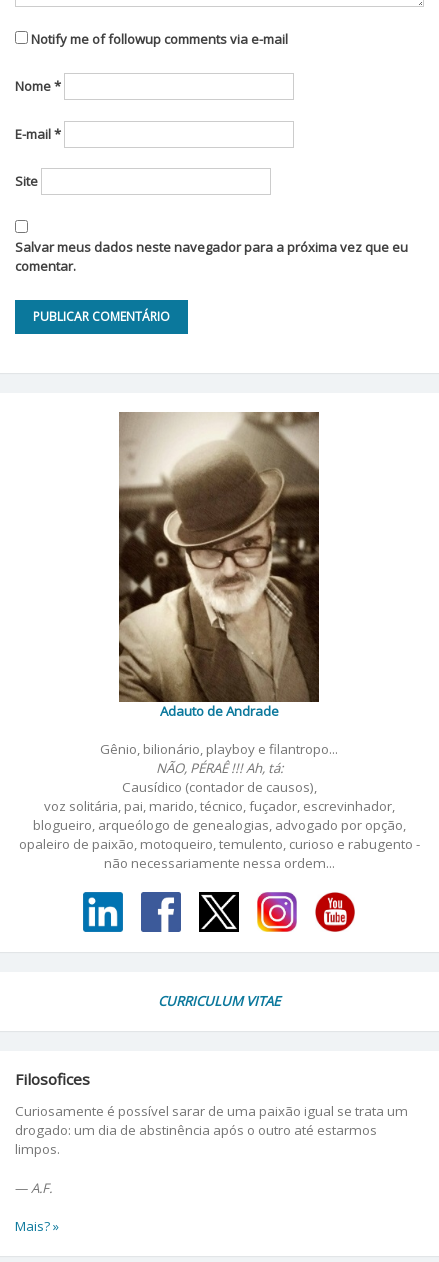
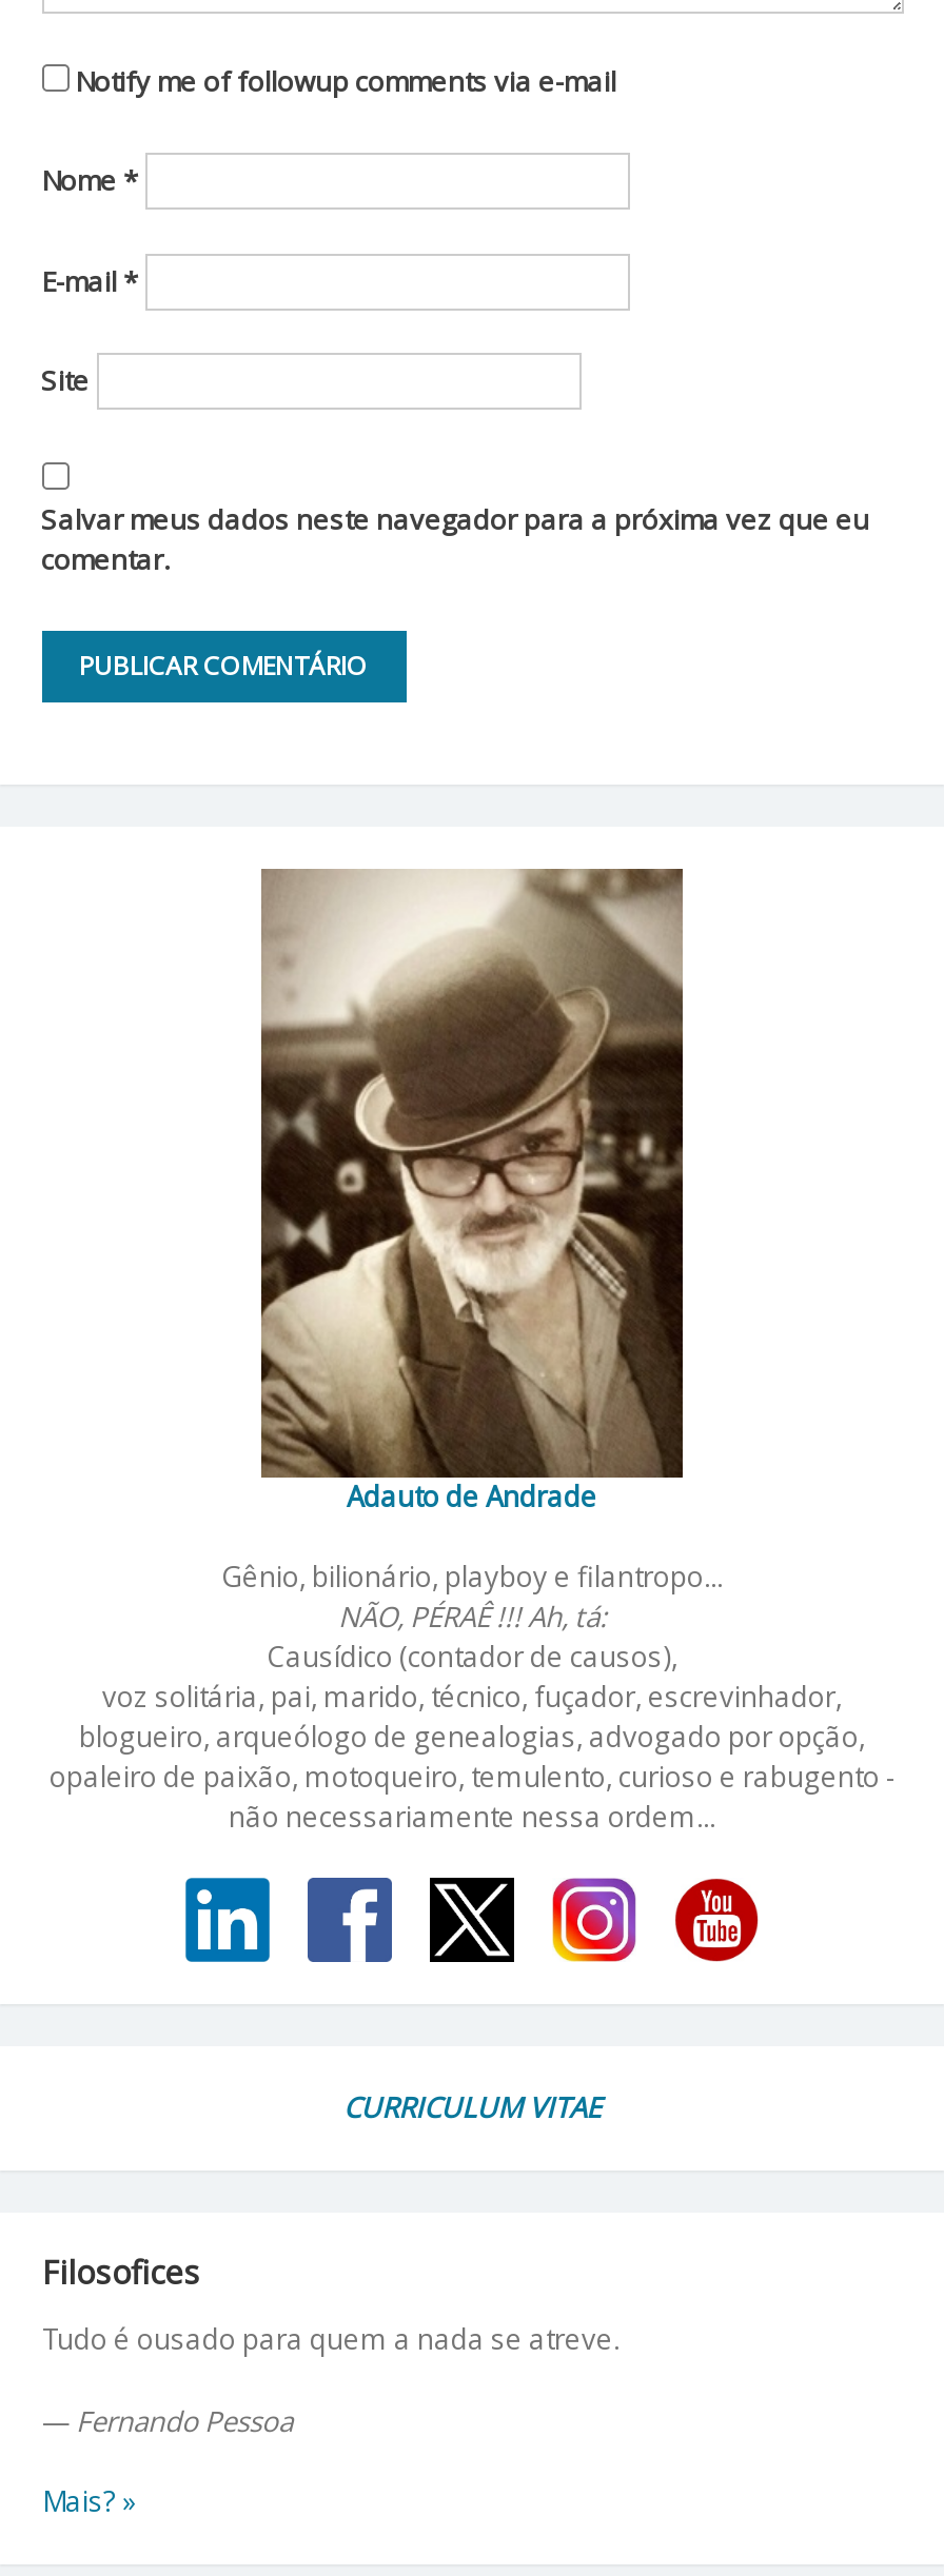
[15,1102,408,1158] Curiosamente é possível sarar de uma paixão igual se trata um | drogado: um dia de abstinência após o outro até estarmos | limpos. -> [42,2321,619,2358] Tudo é ousado para quem a nada se atreve.
[15,1179,52,1197] — A.F. -> [42,2402,293,2440] — Fernando Pessoa

